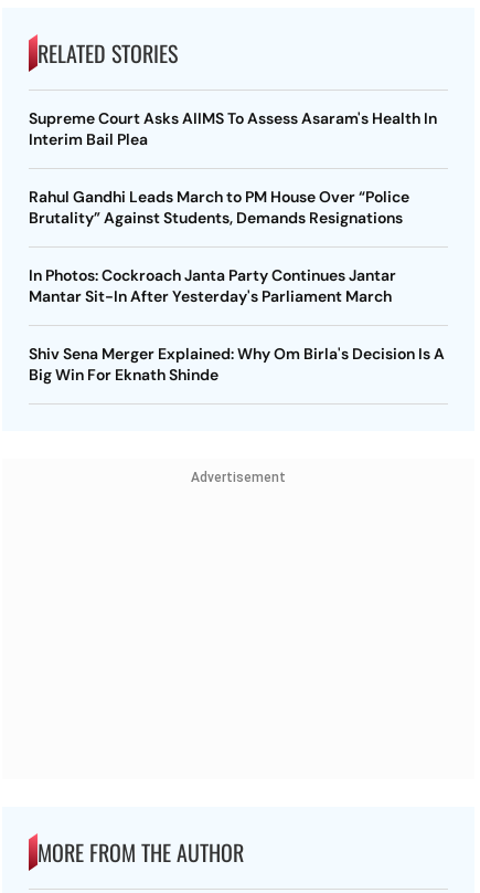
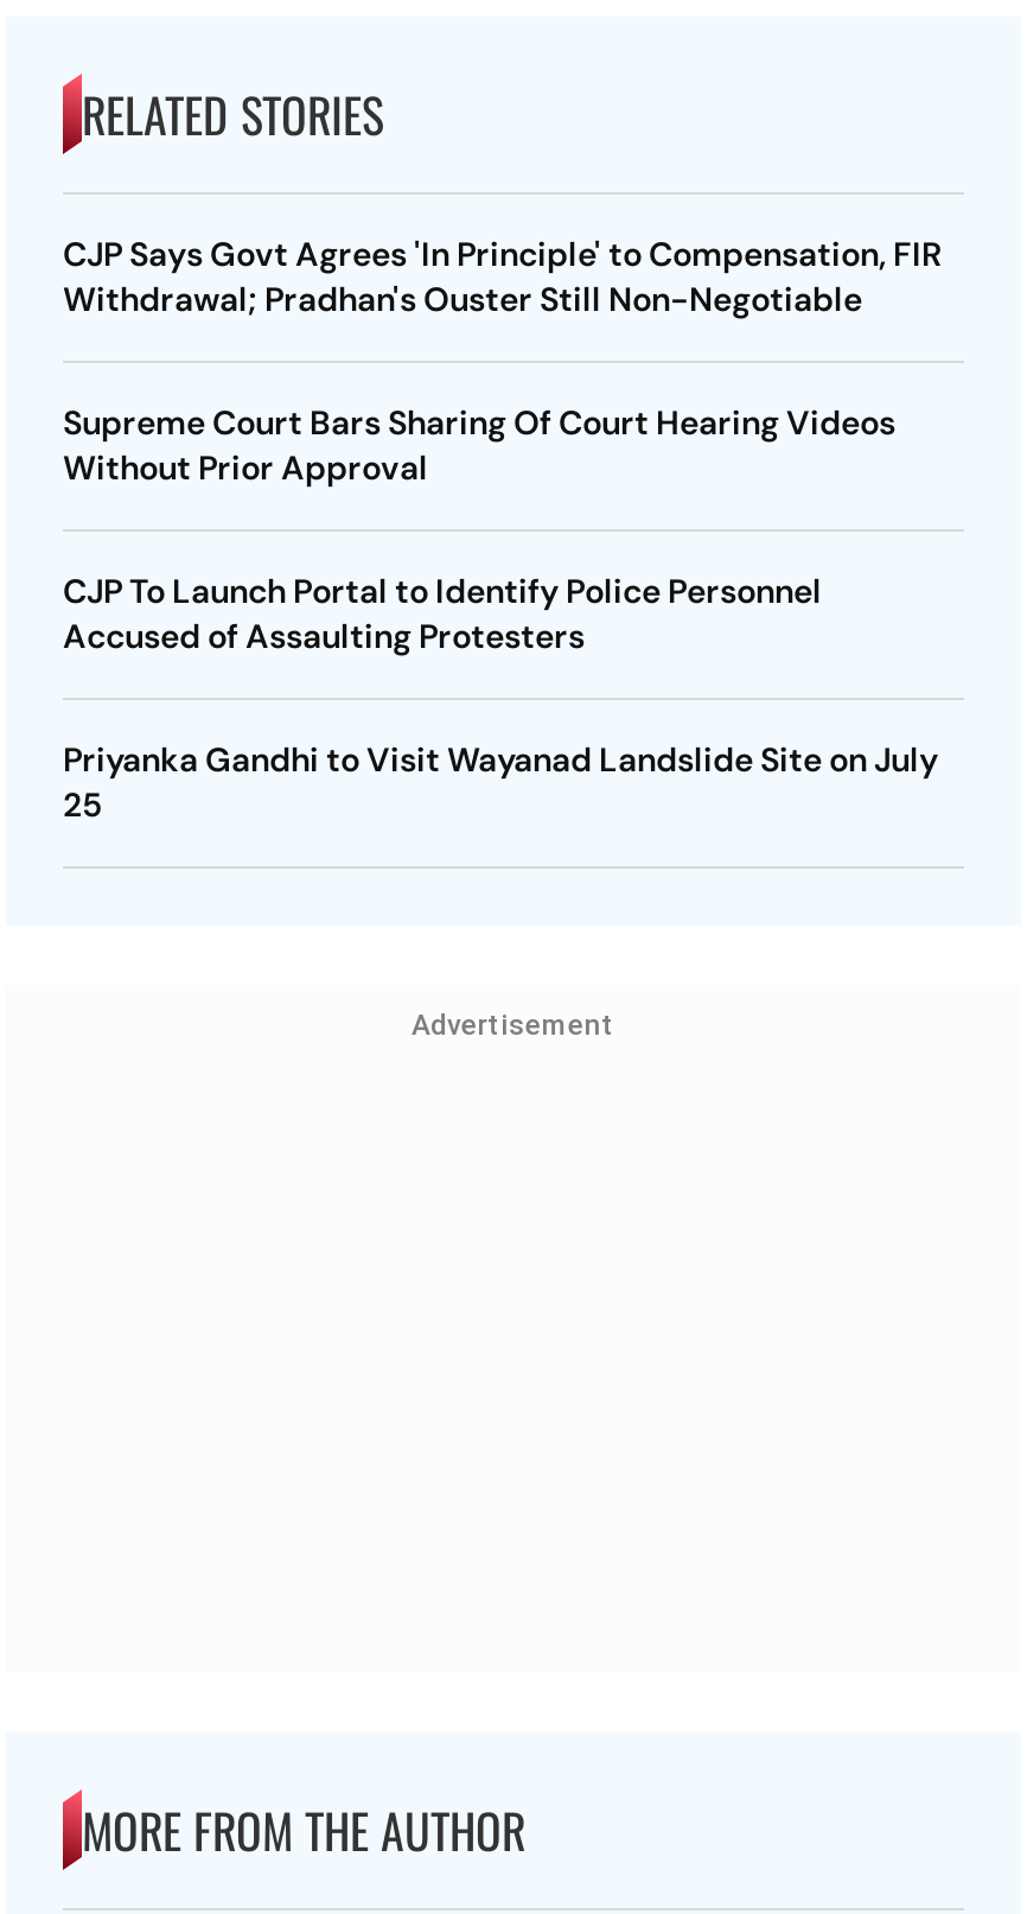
[29,108,437,149] Supreme Court Asks AIIMS To Assess Asaram's Health In | Interim Bail Plea -> [63,231,943,319] CJP Says Govt Agrees 'In Principle' to Compensation, FIR | Withdrawal; Pradhan's Ouster Still Non-Negotiable
[29,187,409,228] Rahul Gandhi Leads March to PM House Over “Police | Brutality” Against Students, Demands Resignations -> [63,400,895,487] Supreme Court Bars Sharing Of Court Hearing Videos | Without Prior Approval
[29,265,396,306] In Photos: Cockroach Janta Party Continues Jantar | Mantar Sit-In After Yesterday's Parliament March -> [63,568,822,656] CJP To Launch Portal to Identify Police Personnel | Accused of Assaulting Protesters
[29,344,445,384] Shiv Sena Merger Explained: Why Om Birla's Decision Is A | Big Win For Eknath Shinde -> [63,737,938,824] Priyanka Gandhi to Visit Wayanad Landslide Site on July | 25

